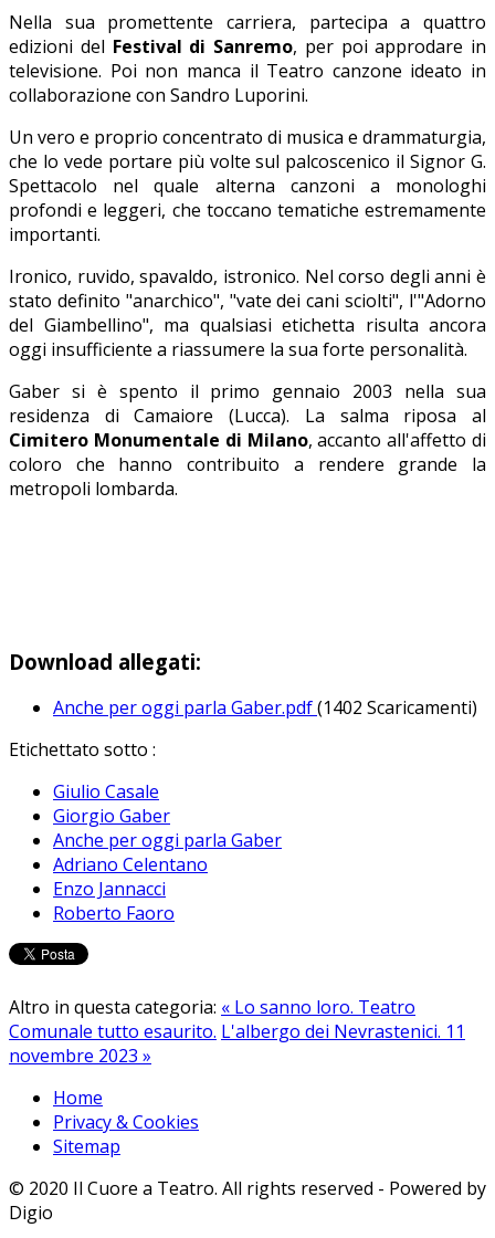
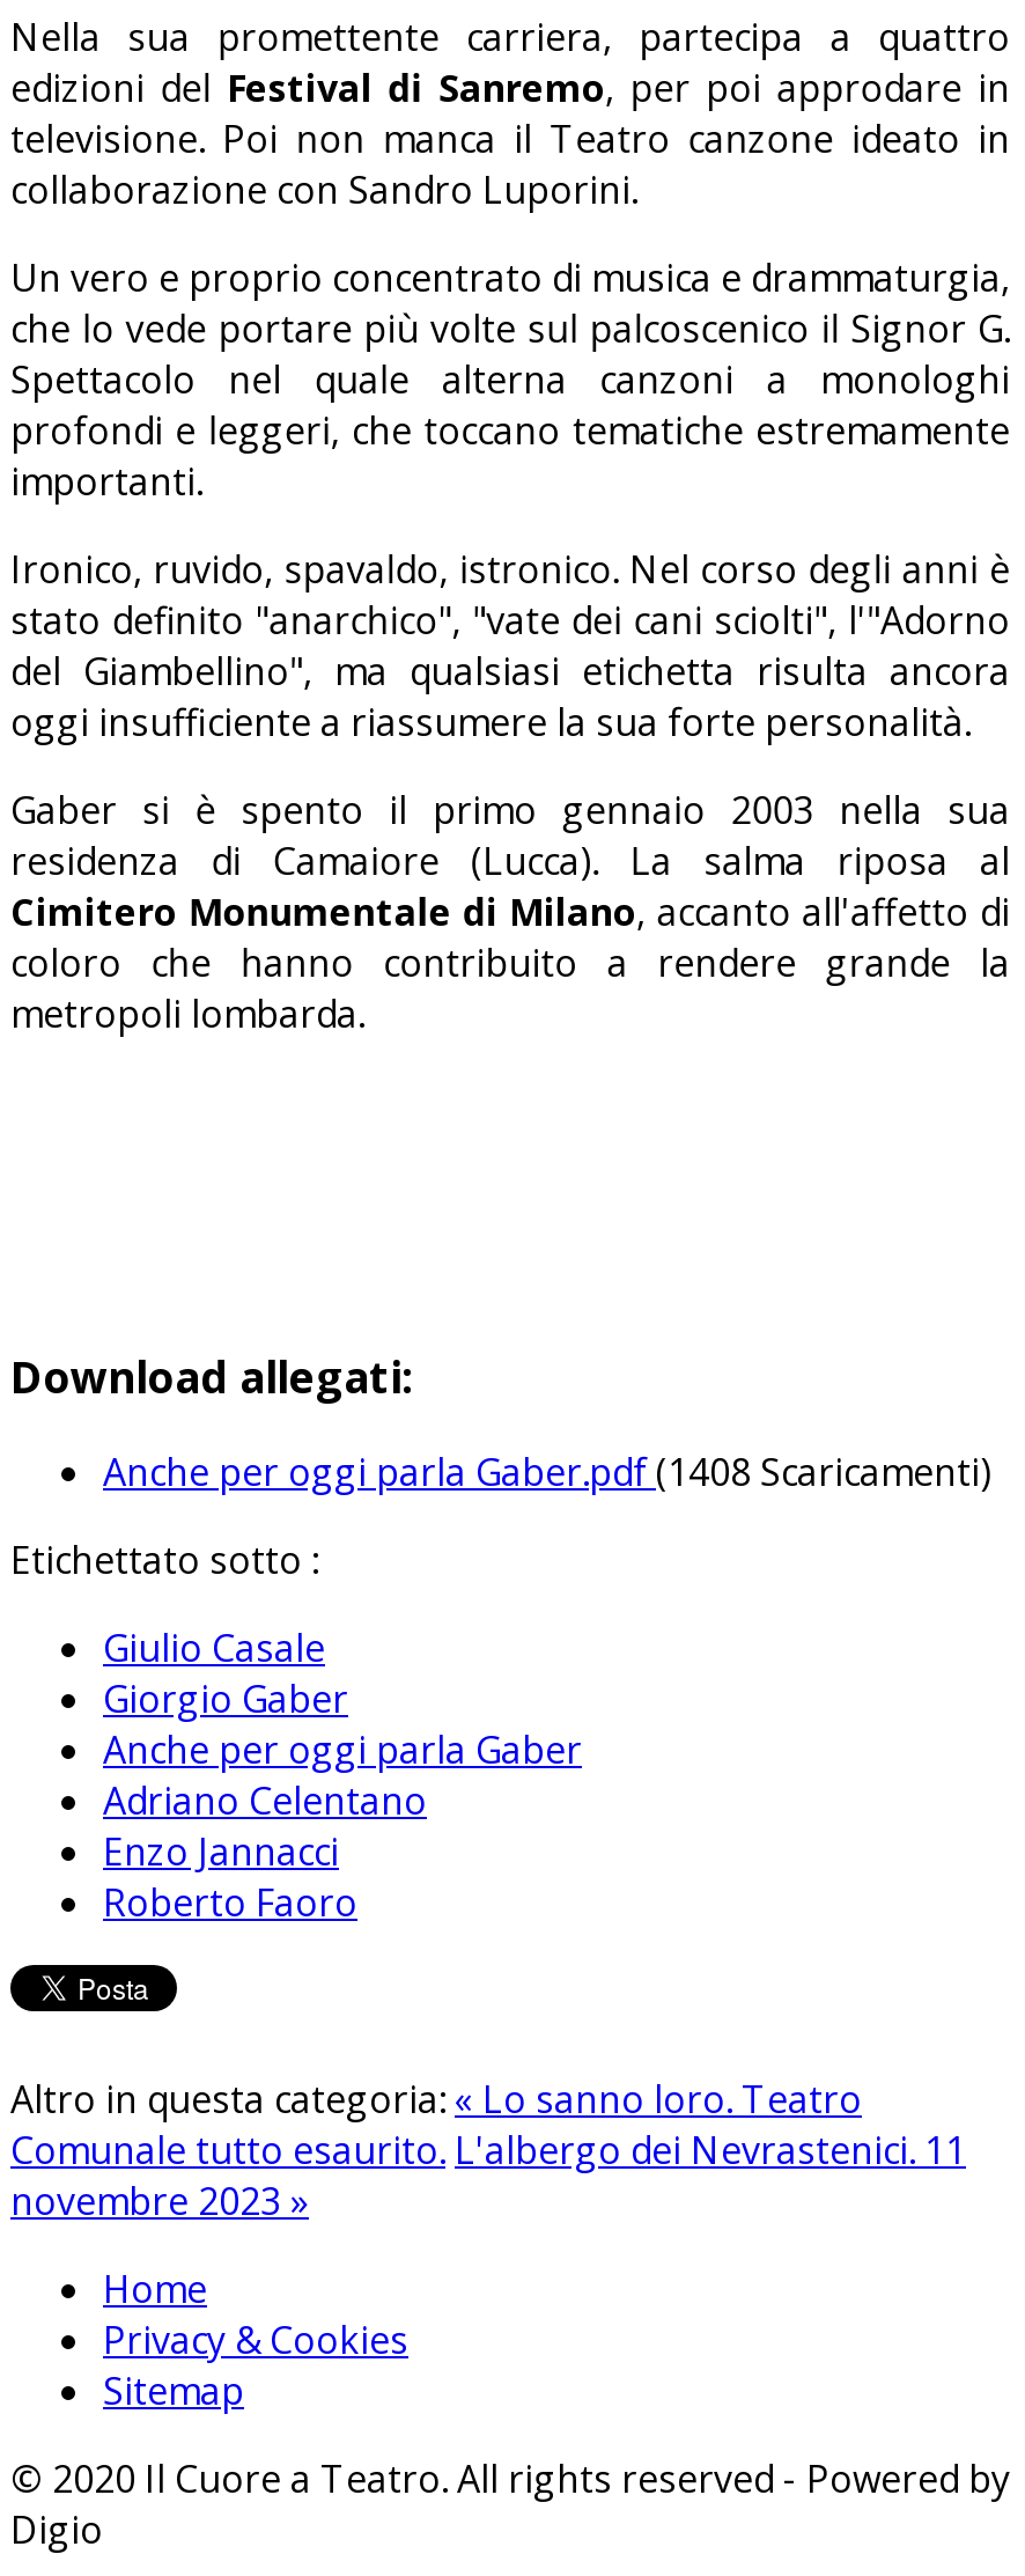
[53,696,477,720] Anche per oggi parla Gaber.pdf (1402 Scaricamenti) -> [103,1447,991,1498] Anche per oggi parla Gaber.pdf (1408 Scaricamenti)

